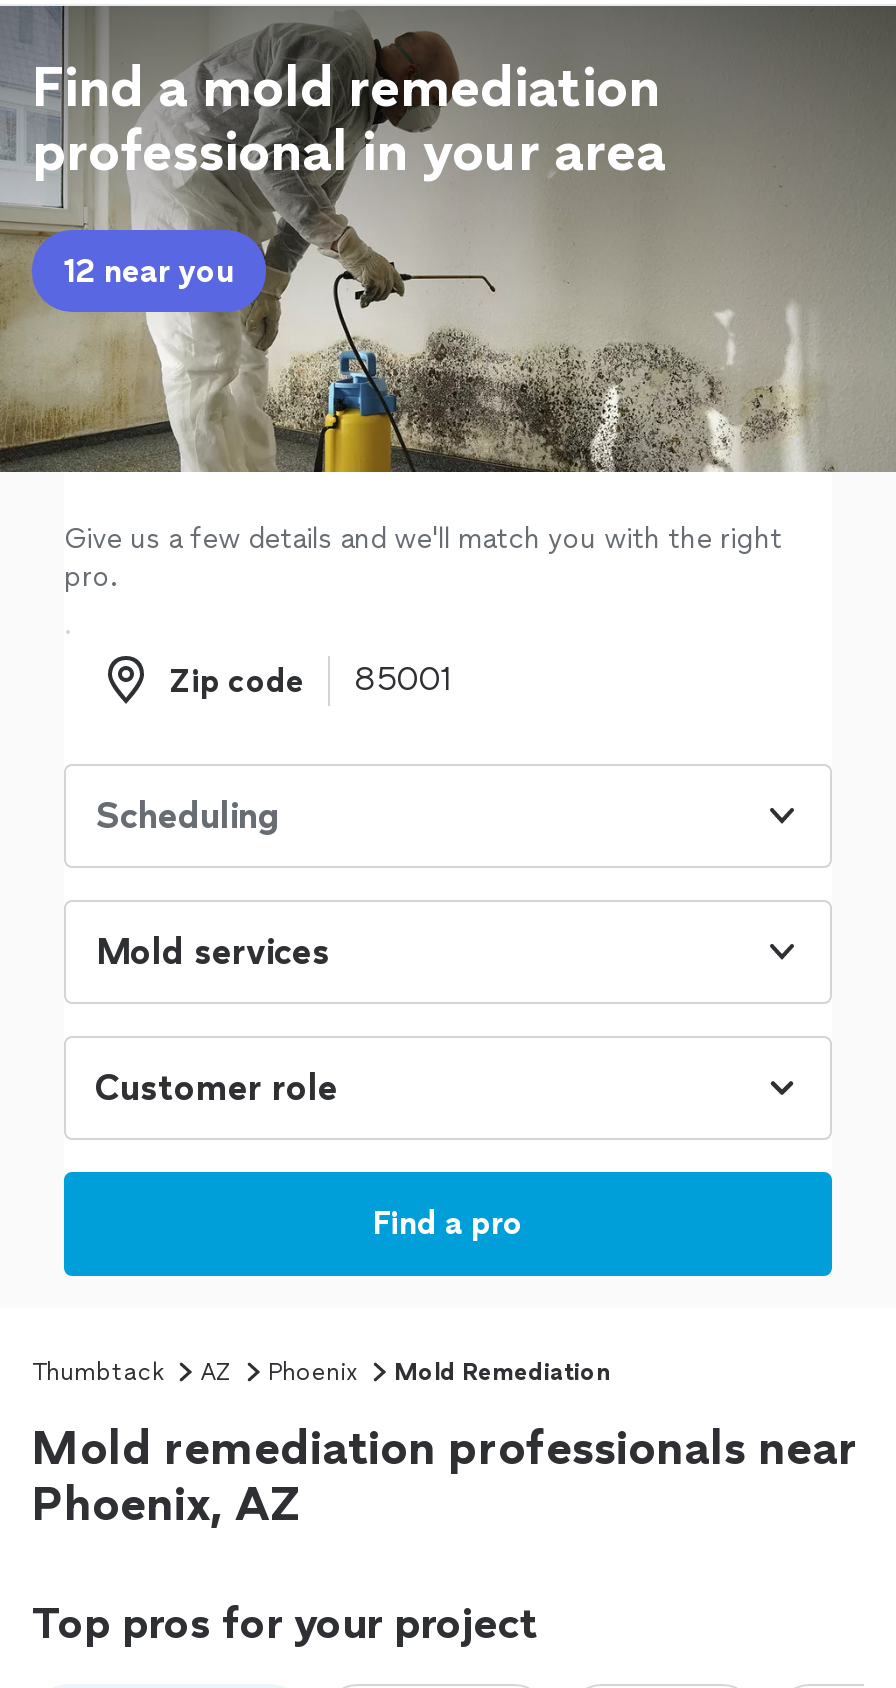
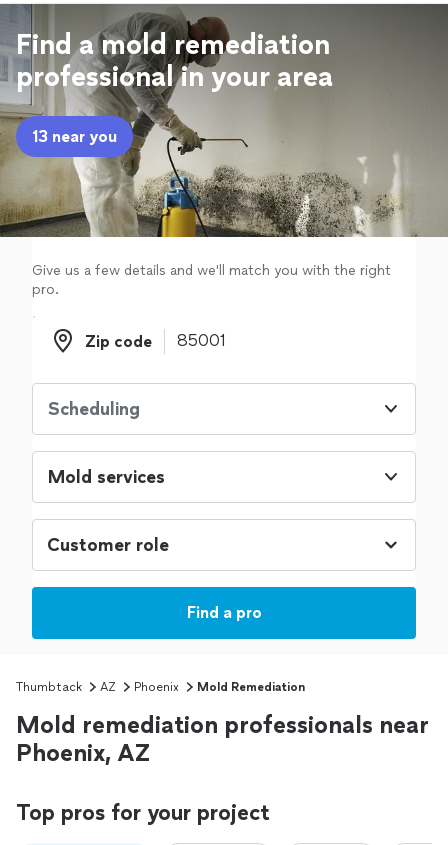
[64,252,234,290] 12 near you -> [32,127,117,146] 13 near you

